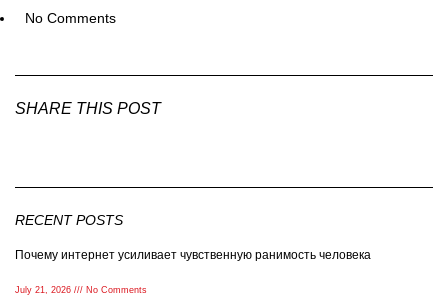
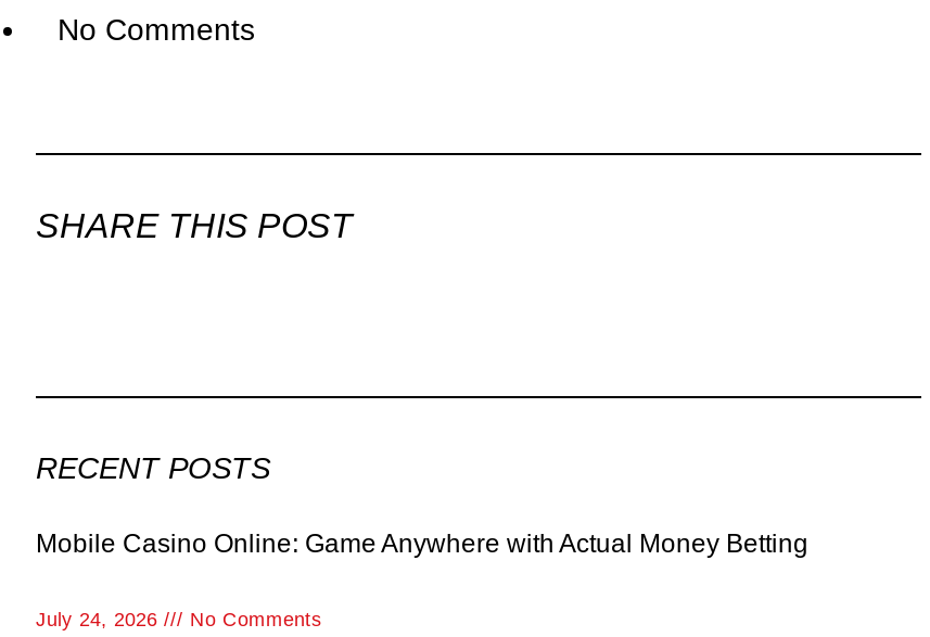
[15,247,371,261] Почему интернет усиливает чувственную ранимость человека -> [36,527,808,558] Mobile Casino Online: Game Anywhere with Actual Money Betting
[15,284,147,294] July 21, 2026 No Comments -> [36,608,322,629] July 24, 2026 No Comments

